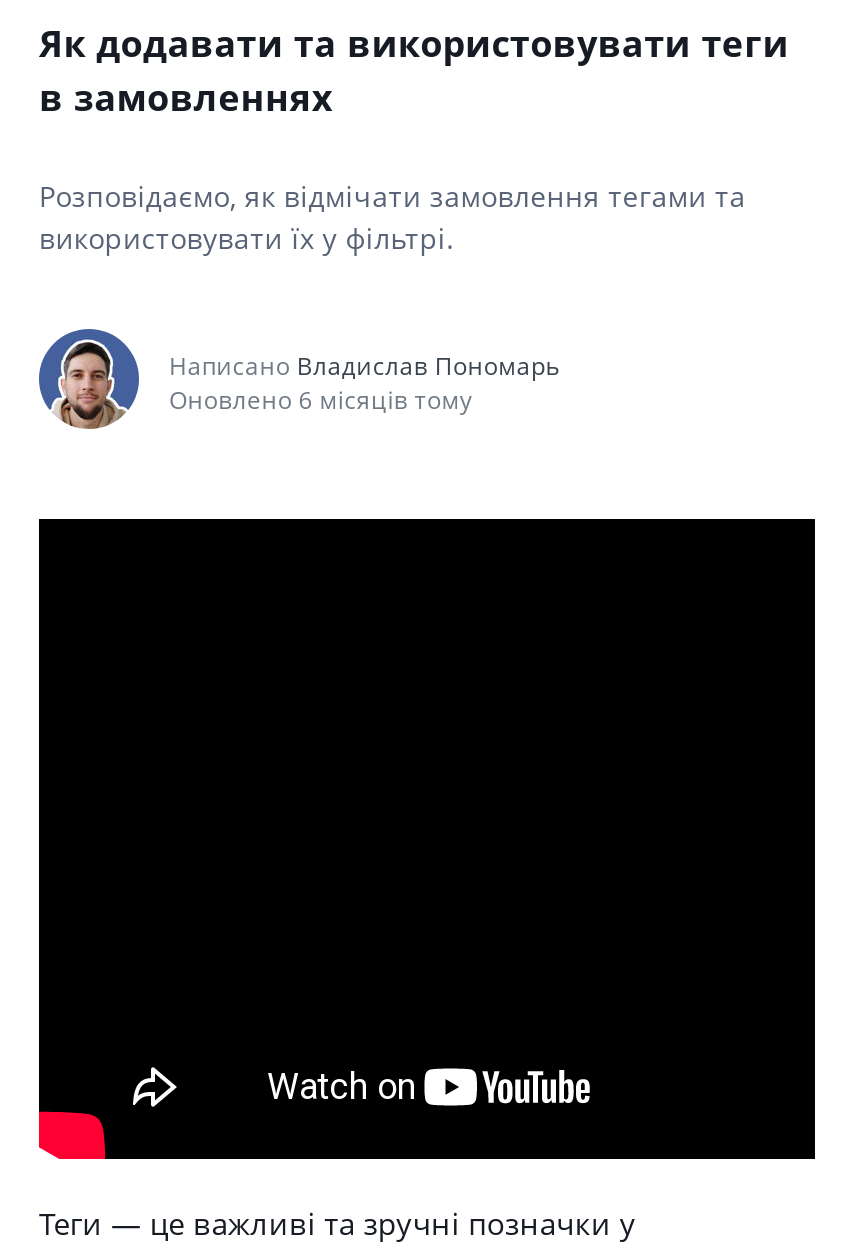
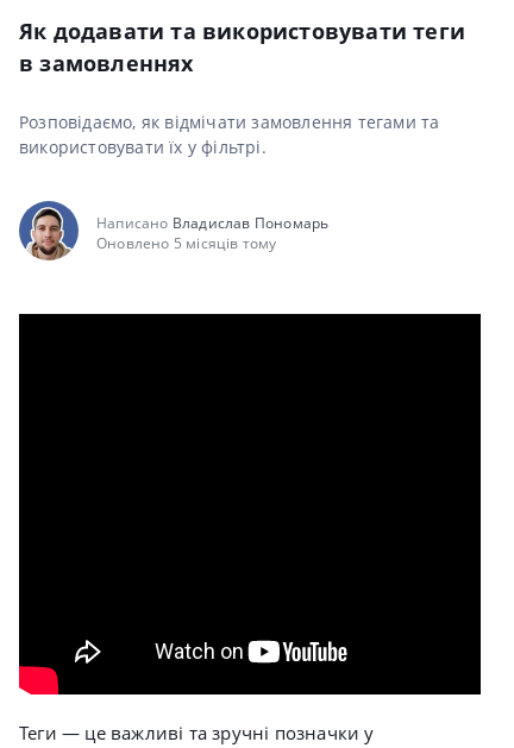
[169,383,472,417] Оновлено 6 місяців тому -> [96,233,277,253] Оновлено 5 місяців тому

